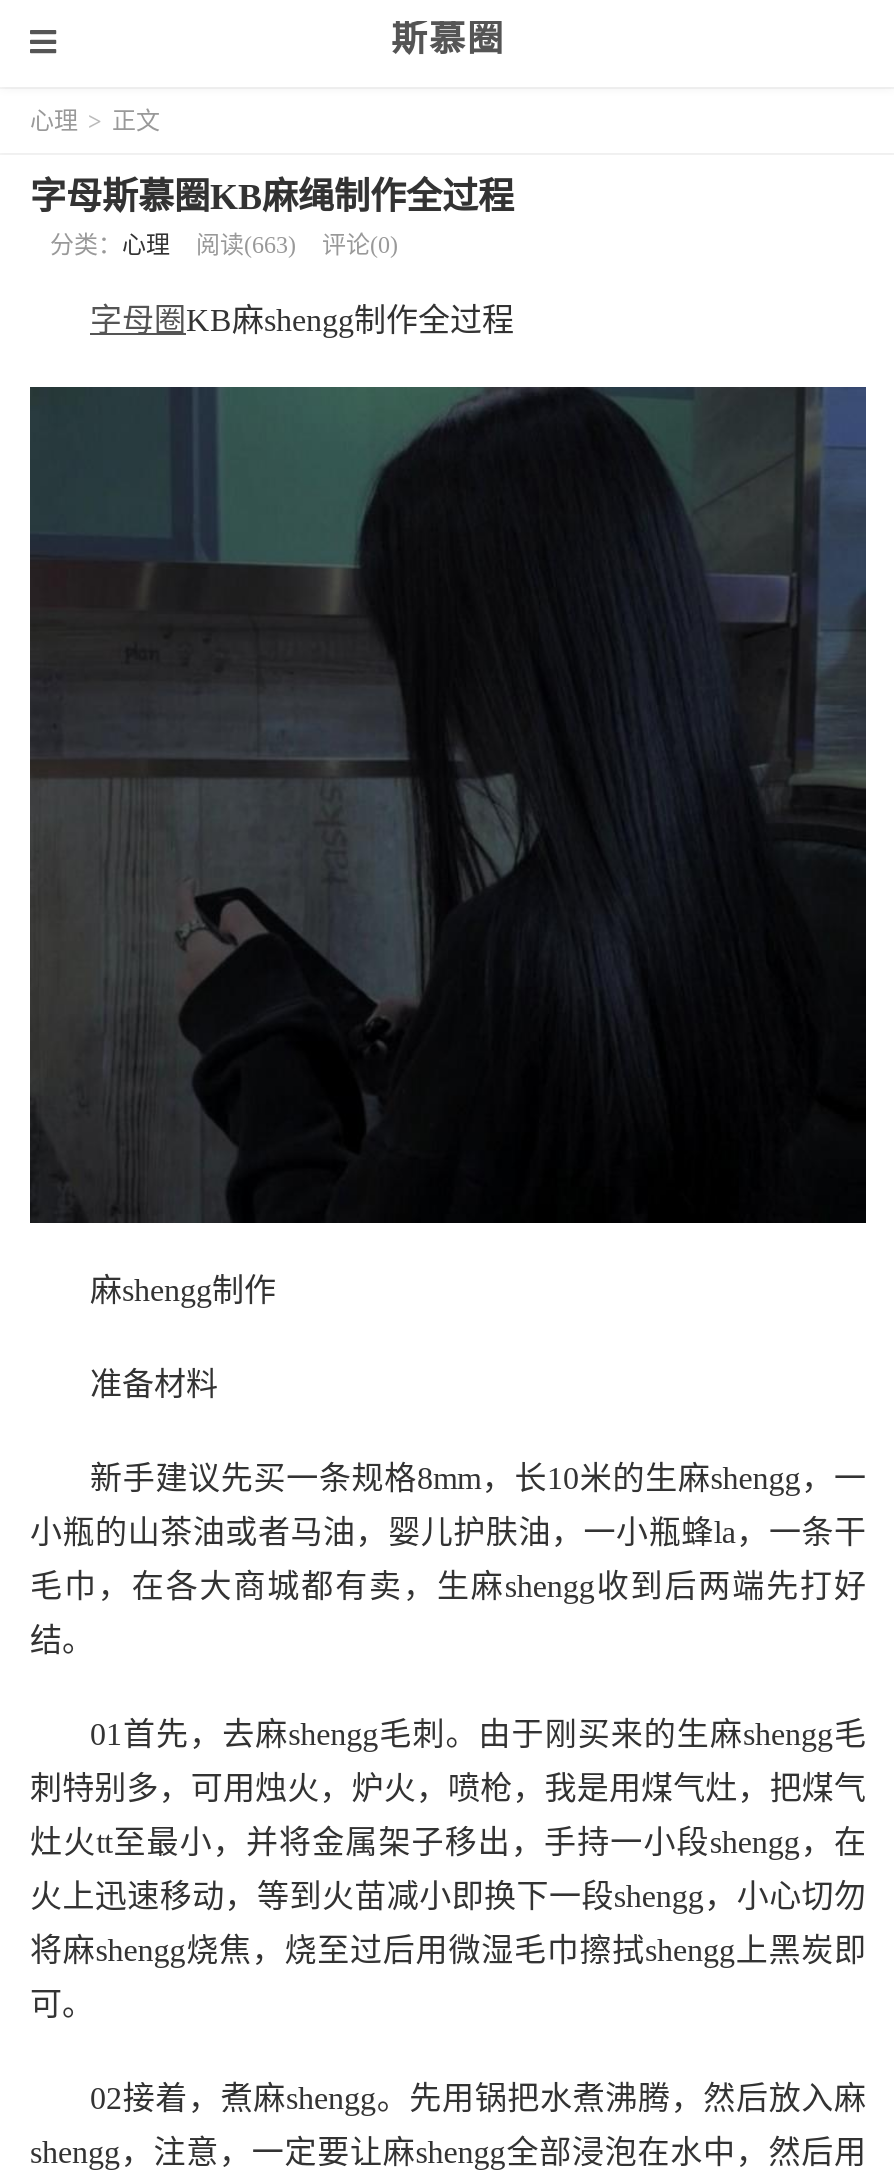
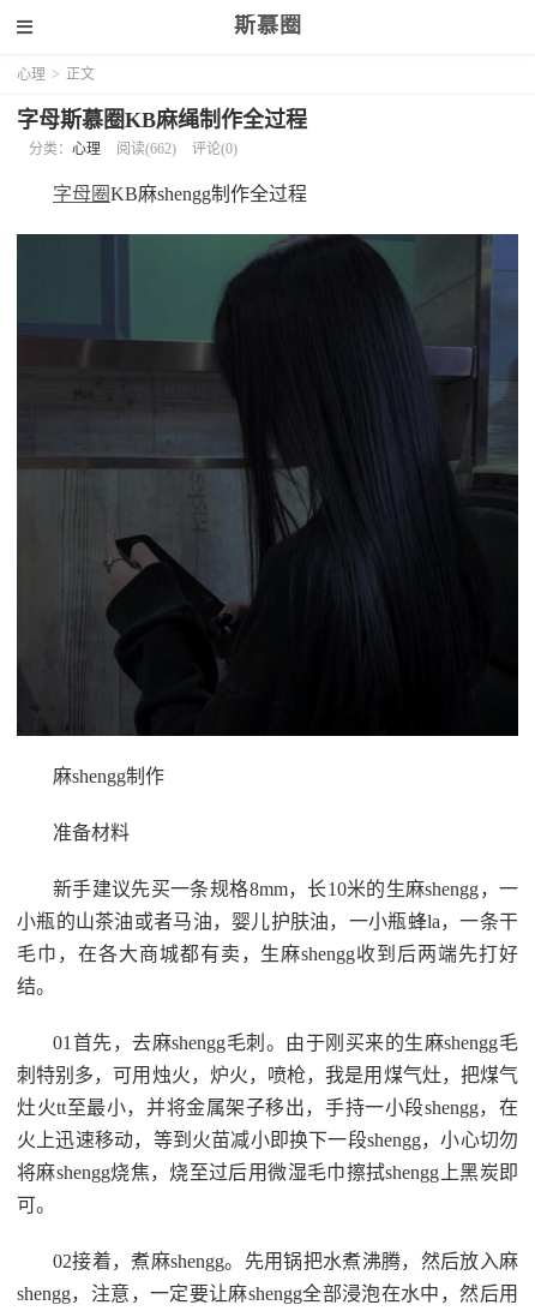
[50,231,398,259] 分类：心理 阅读(663) 评论(0) -> [29,140,238,157] 分类：心理 阅读(662) 评论(0)

